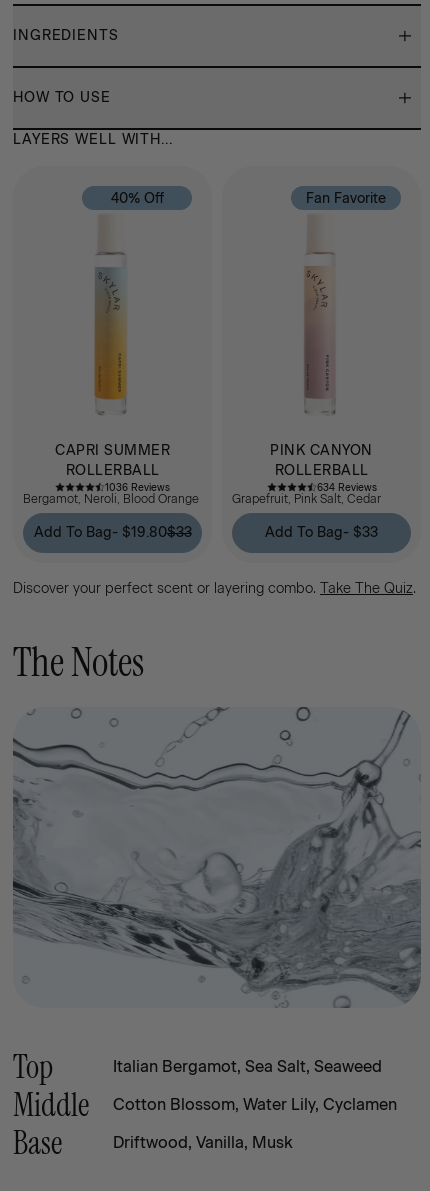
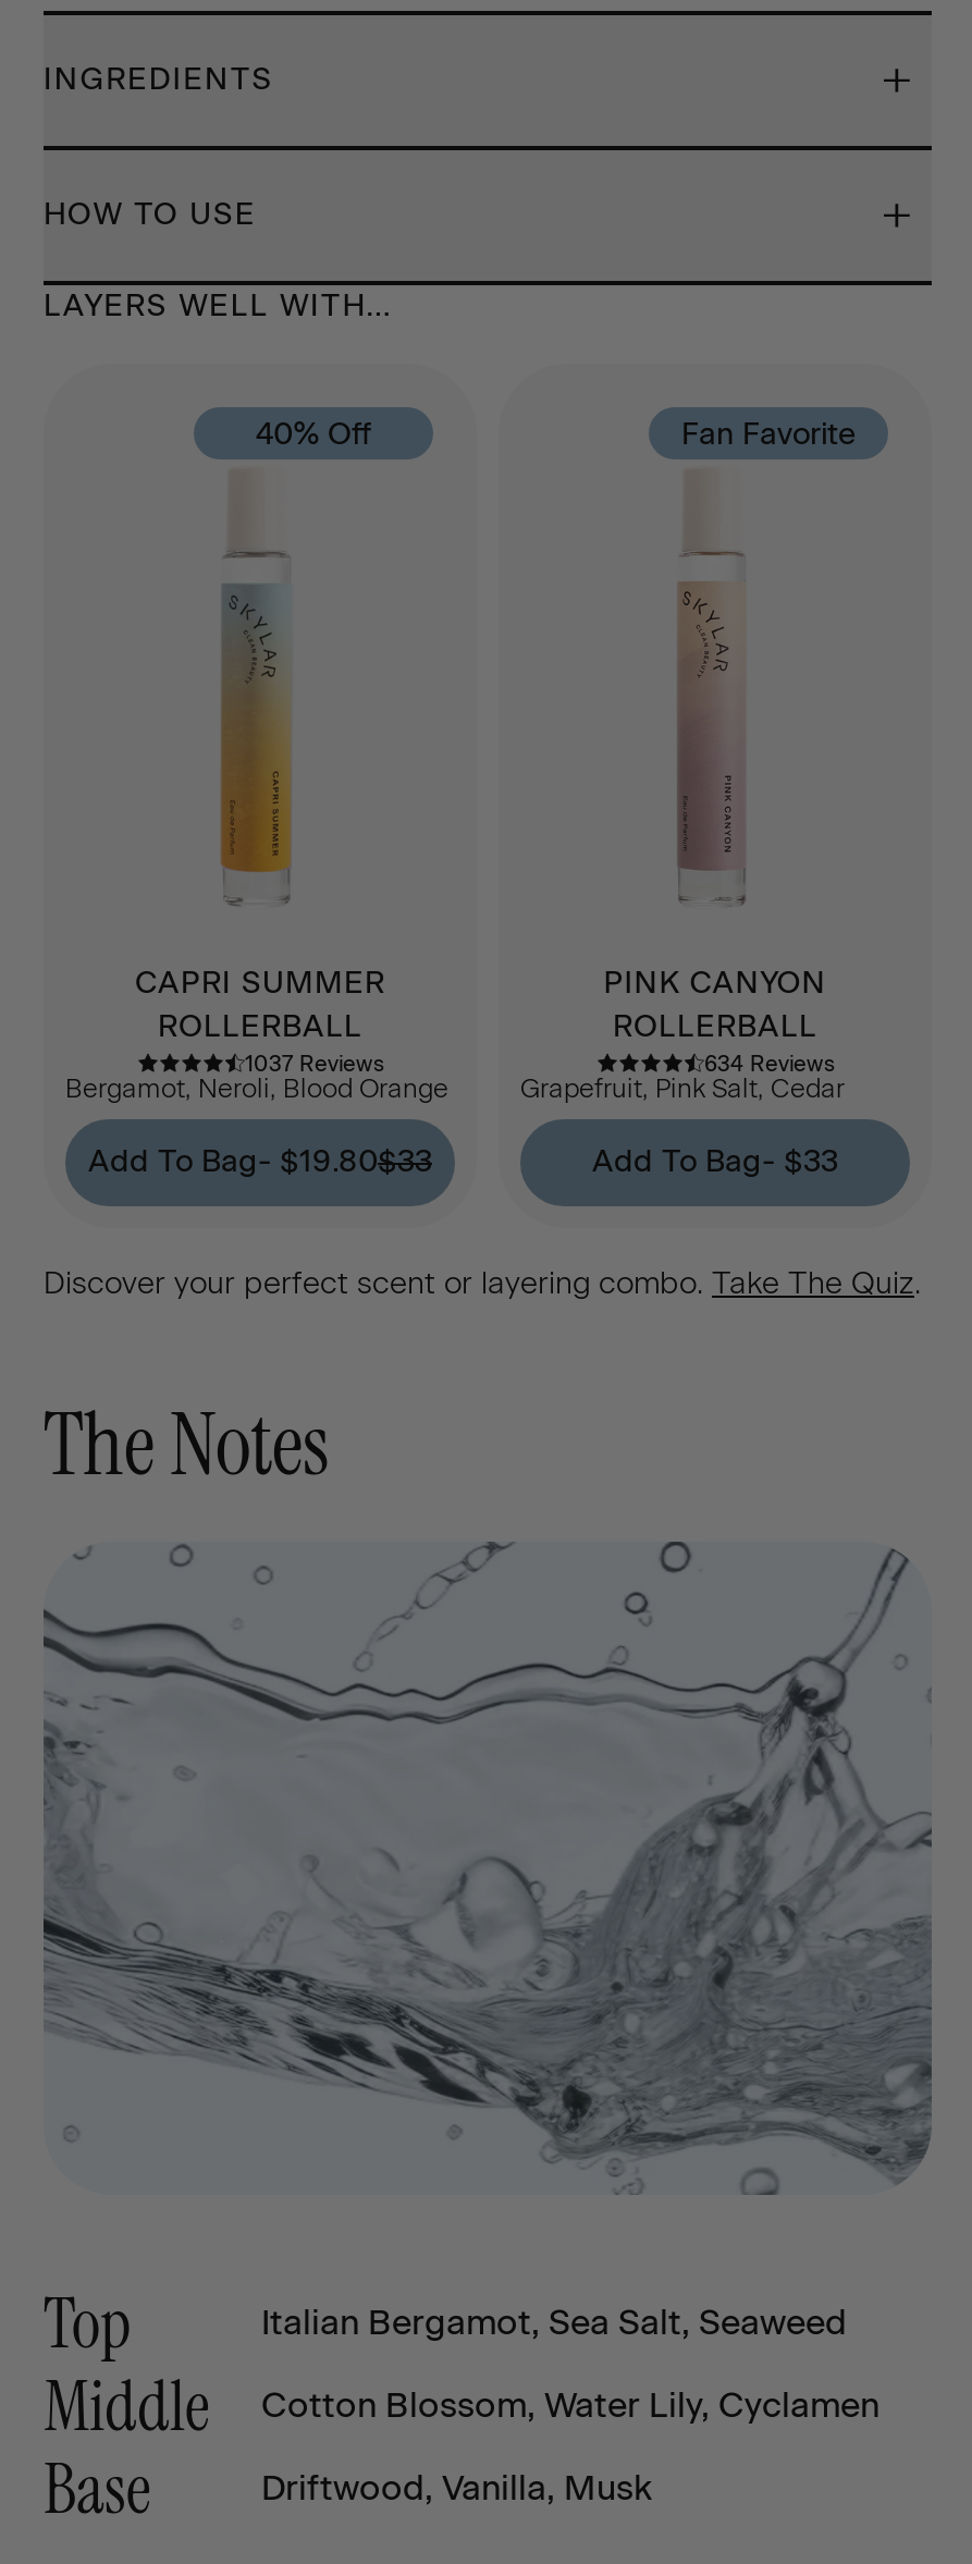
[105,481,170,494] 1036 Reviews -> [245,1050,384,1078] 1037 Reviews

